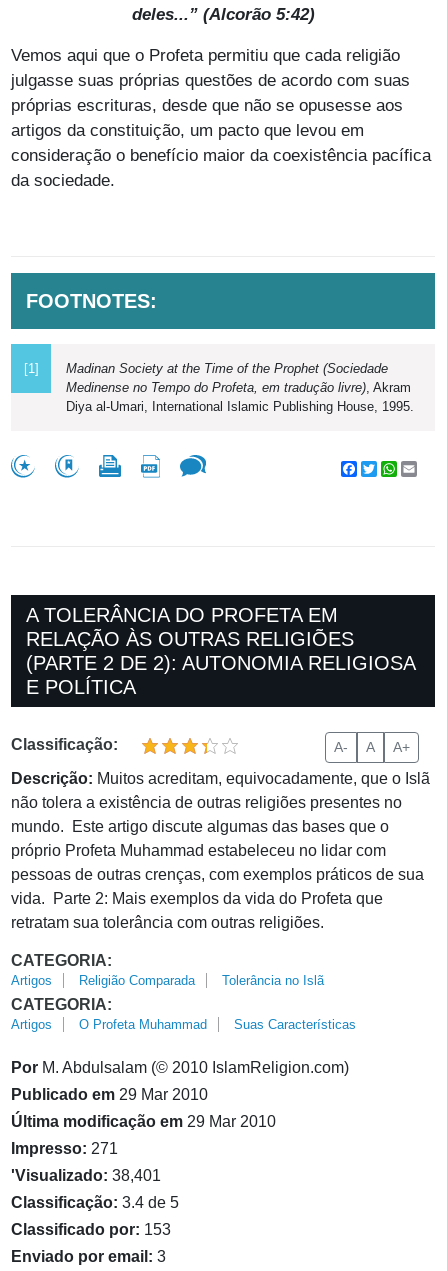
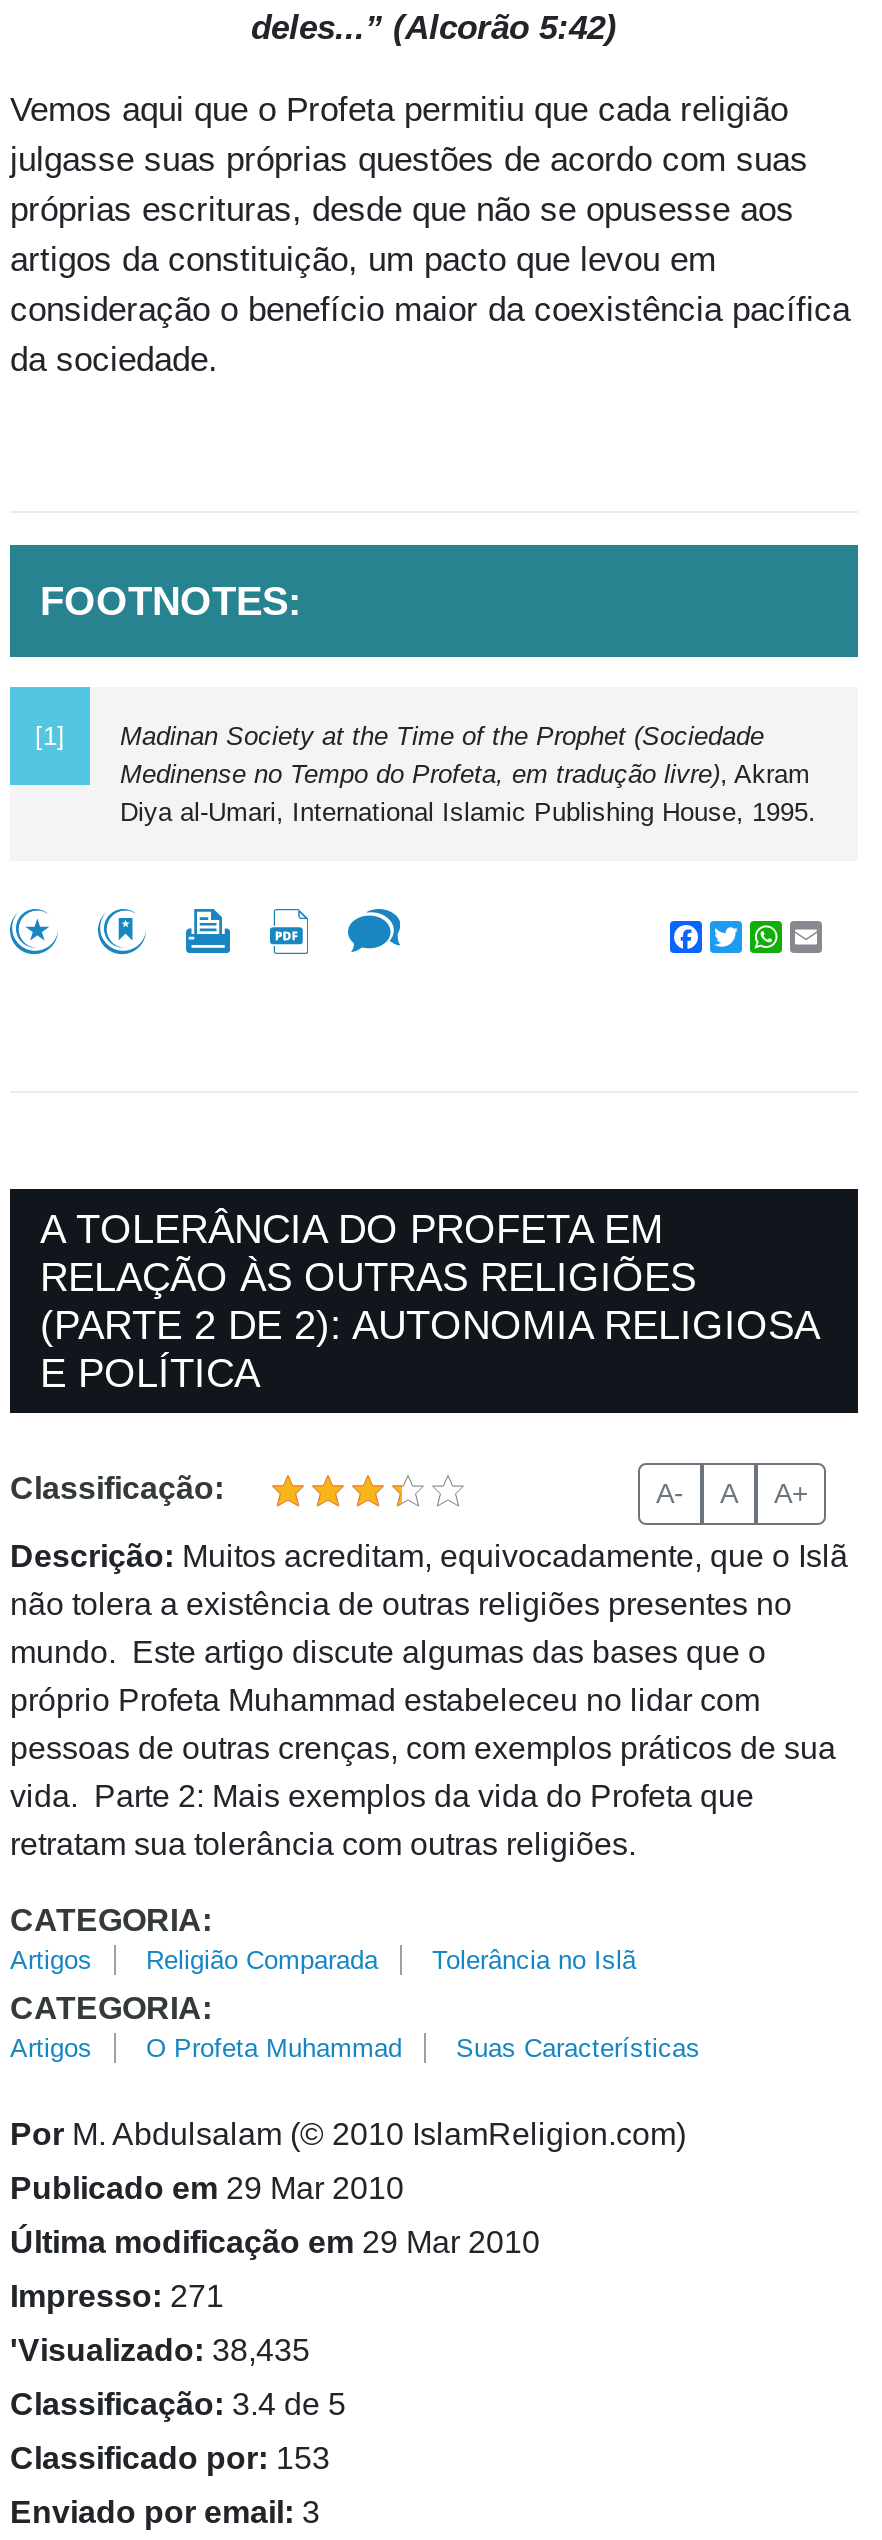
[11,1167,161,1184] 'Visualizado: 38,401 -> [10,2333,310,2367] 'Visualizado: 38,435

